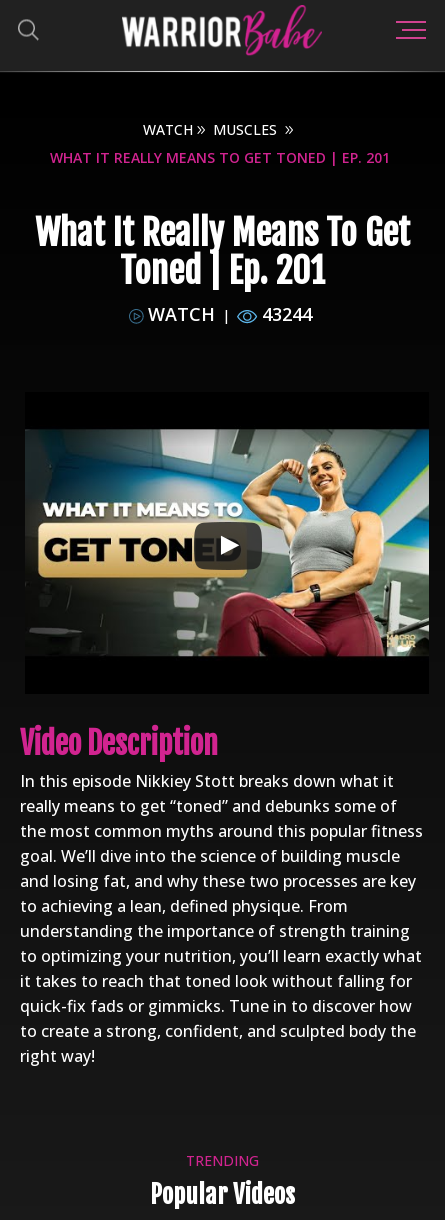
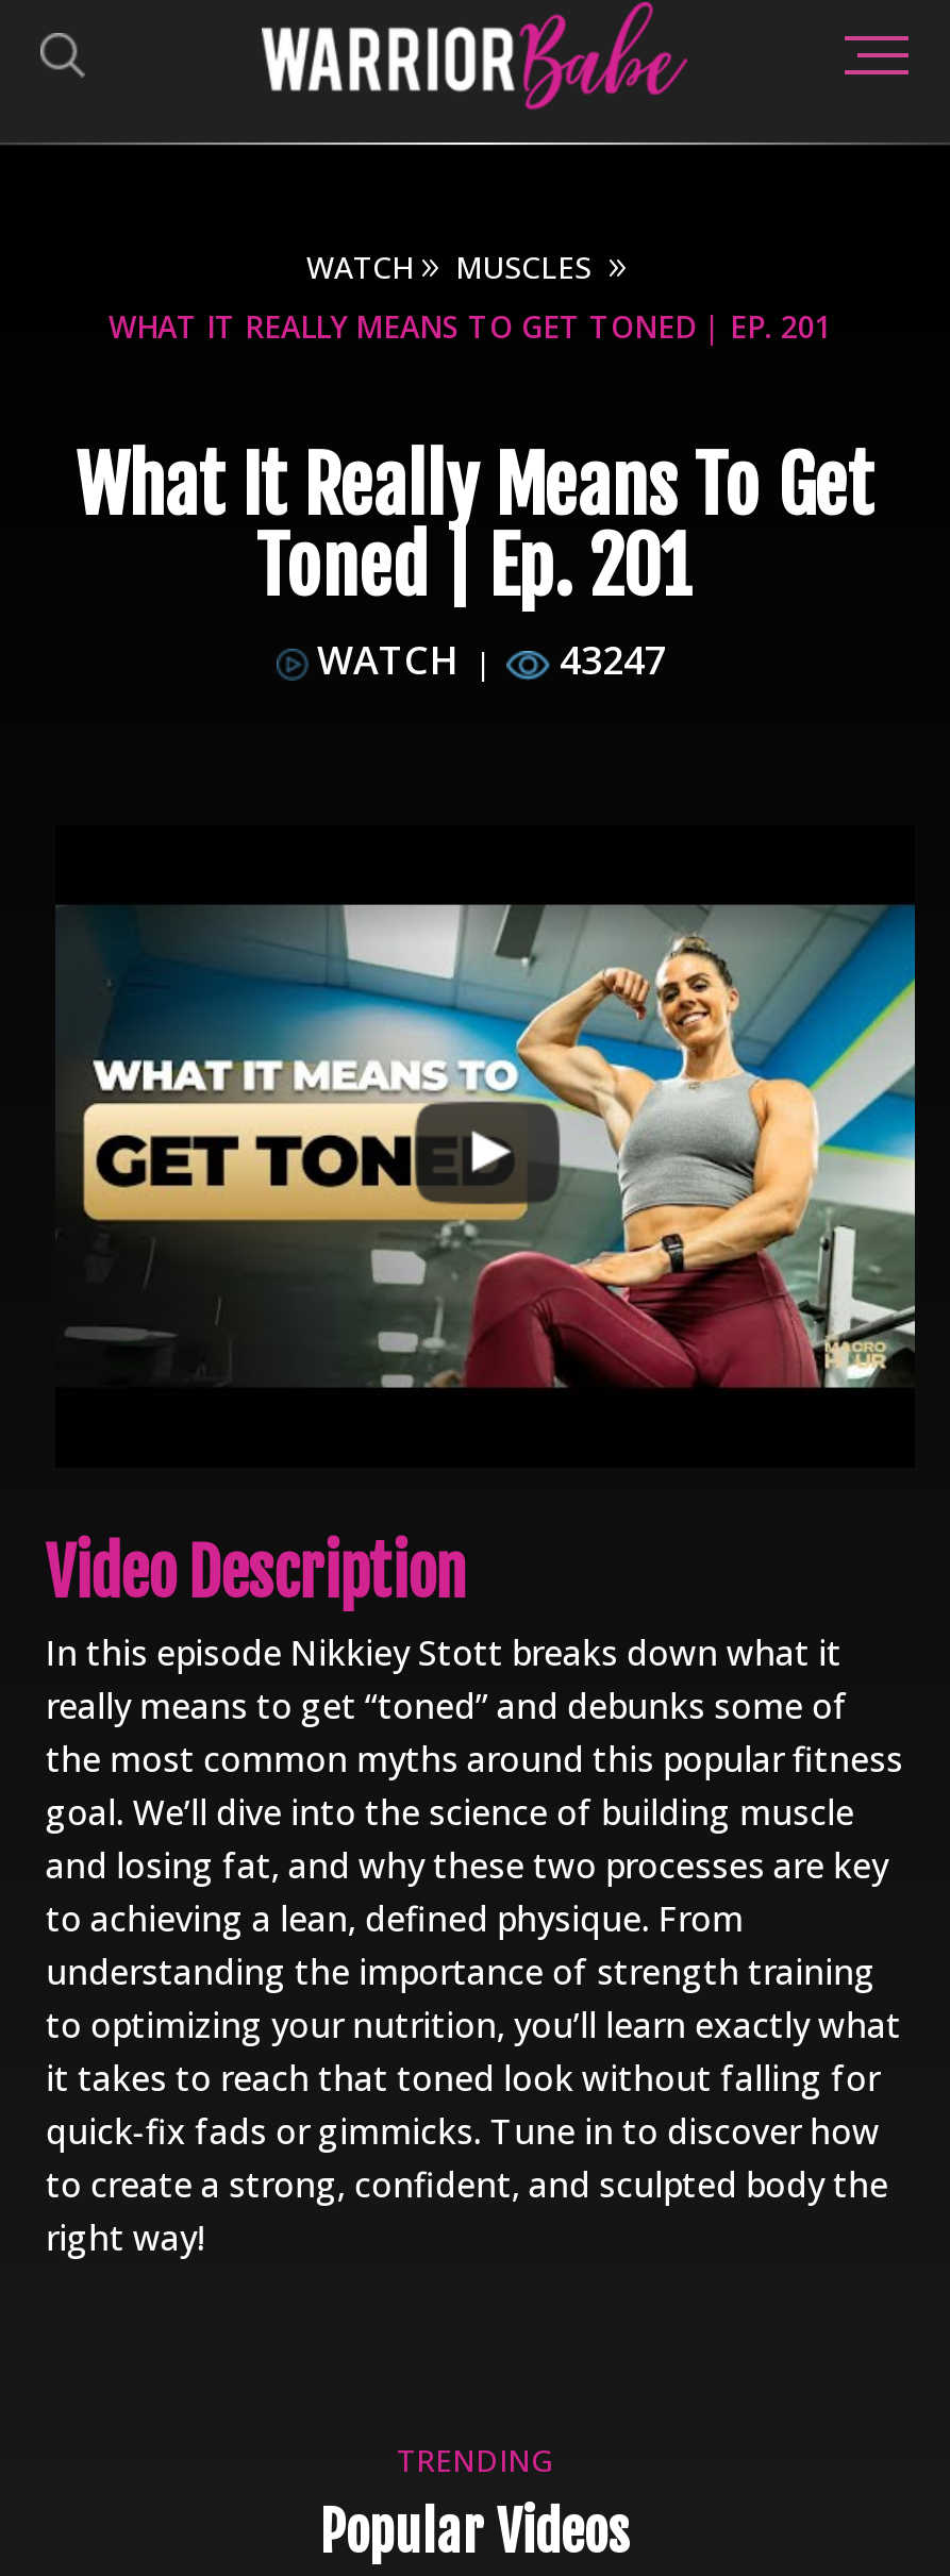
[262,302,312,326] 43244 -> [560,633,666,684] 43247

